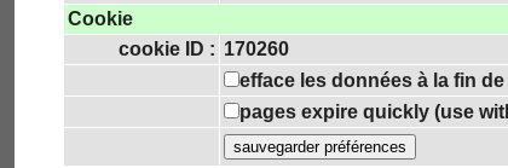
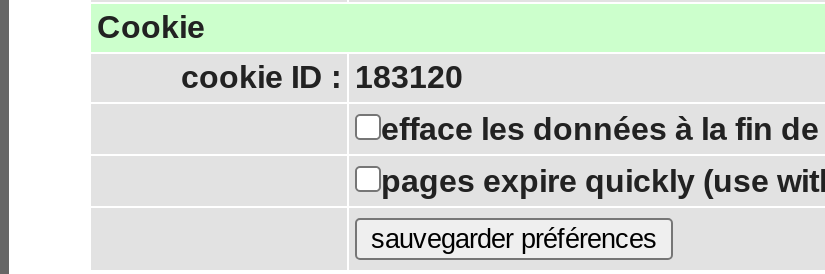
[119,38,289,59] cookie ID : 170260 -> [181,59,463,93] cookie ID : 183120

